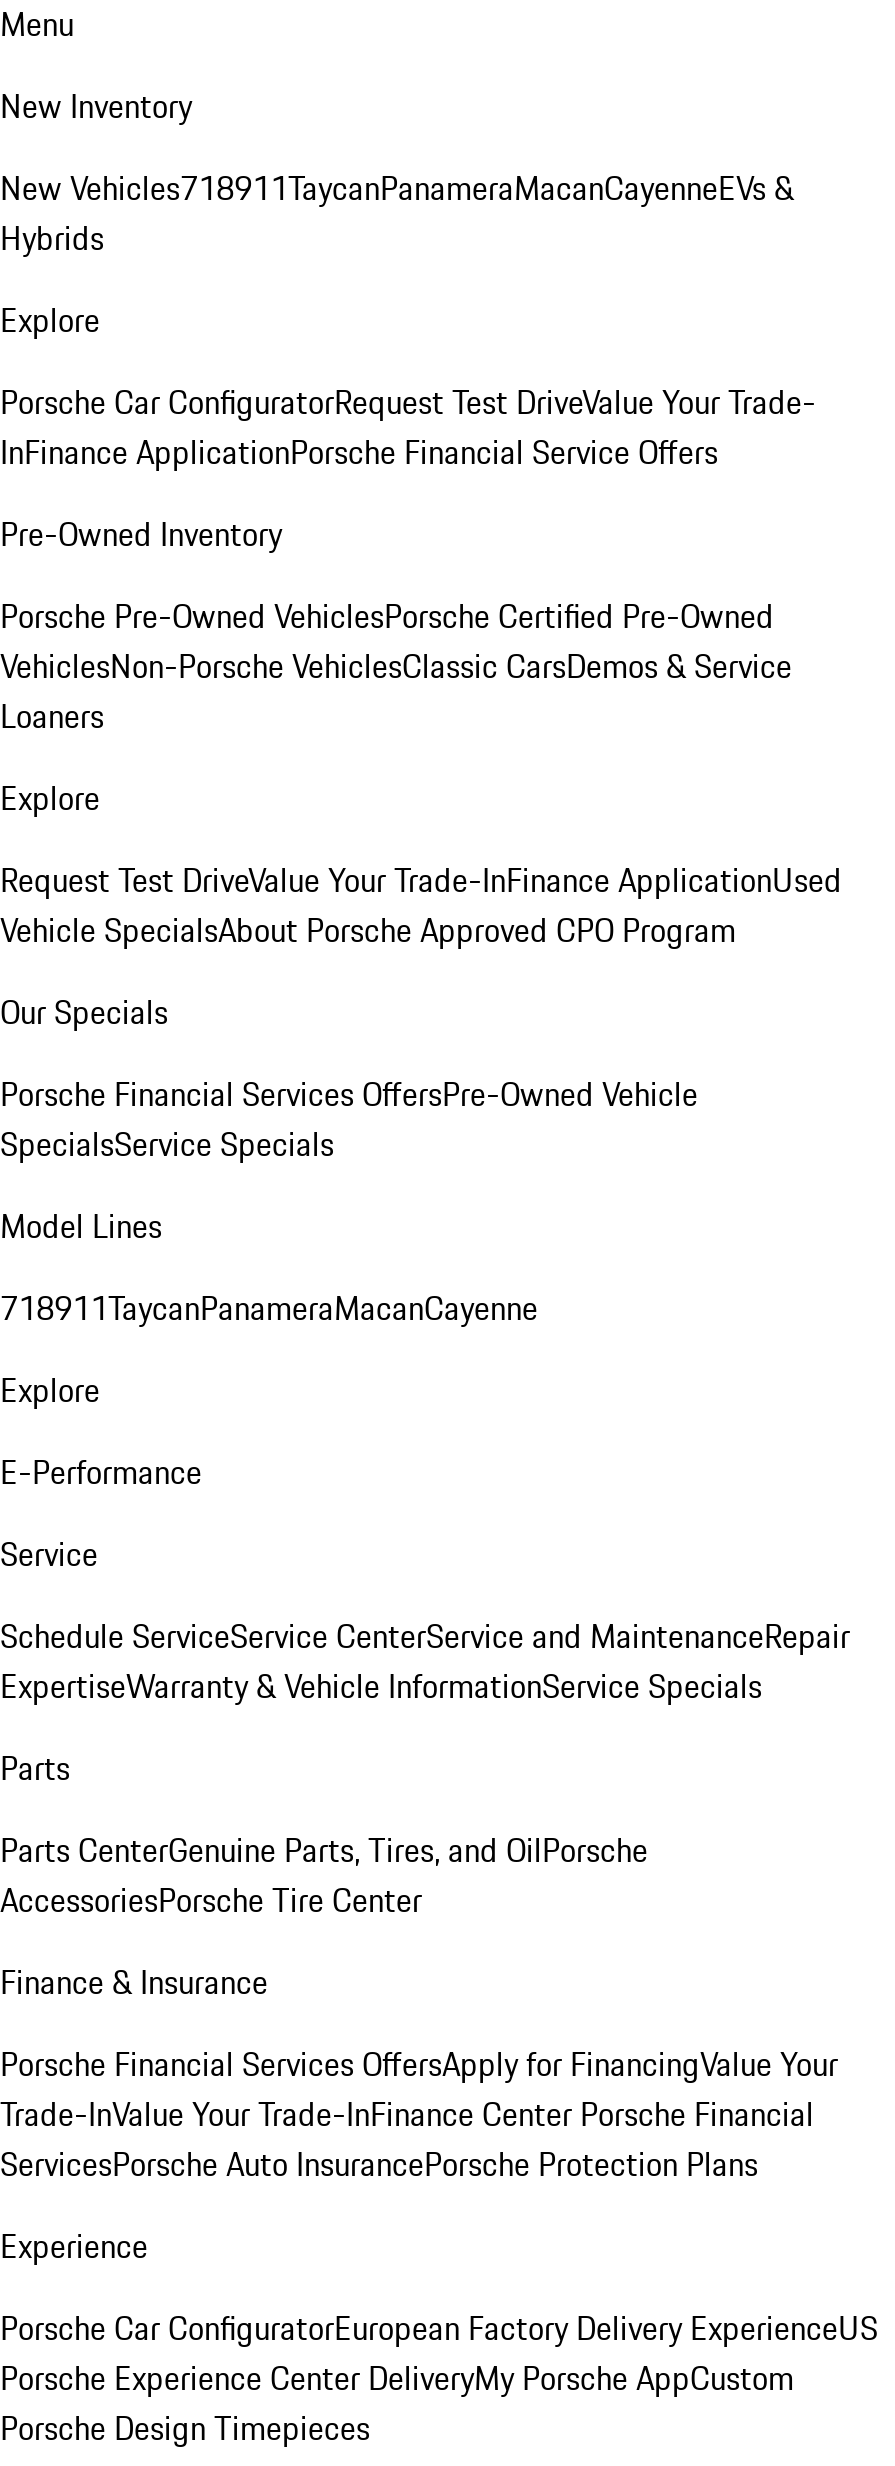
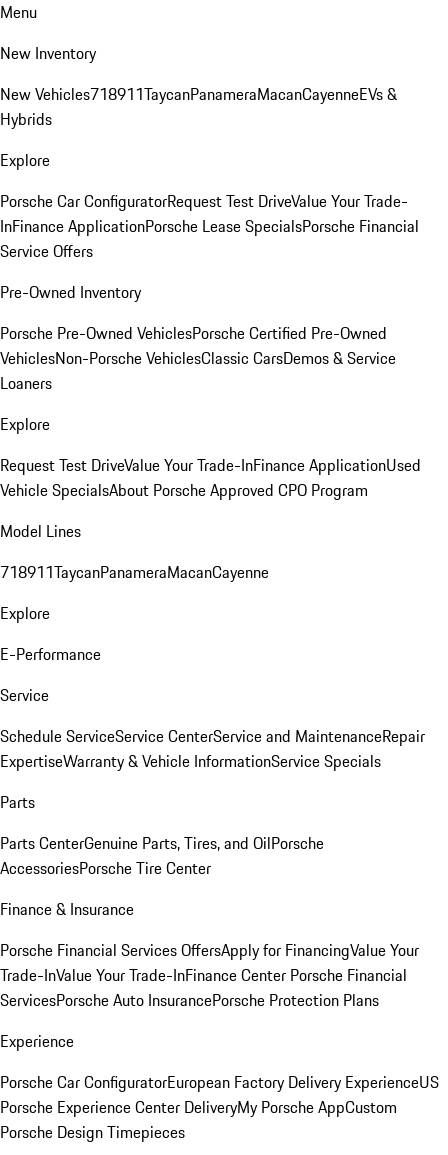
[0,428,718,476] InFinance ApplicationPorsche Financial Service Offers -> [0,214,419,263] InFinance ApplicationPorsche Lease SpecialsPorsche Financial | Service Offers
moved [0,510,842,954] -> [0,280,421,502]: Pre-Owned Inventory | Porsche Pre-Owned VehiclesPorsche Certified Pre-Owned | VehiclesNon-Porsche VehiclesClassic CarsDemos & Service | Loaners | Explore | Request Test DriveValue Your Trade-InFinance ApplicationUsed | Vehicle SpecialsAbout Porsche Approved CPO Program
[0,988,698,1168] Our Specials | Porsche Financial Services OffersPre-Owned Vehicle | SpecialsService Specials -> none

